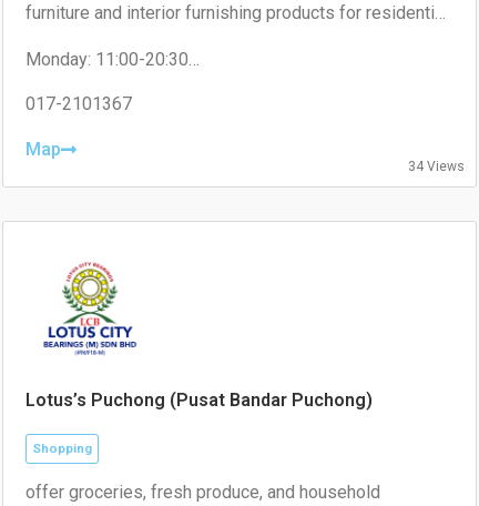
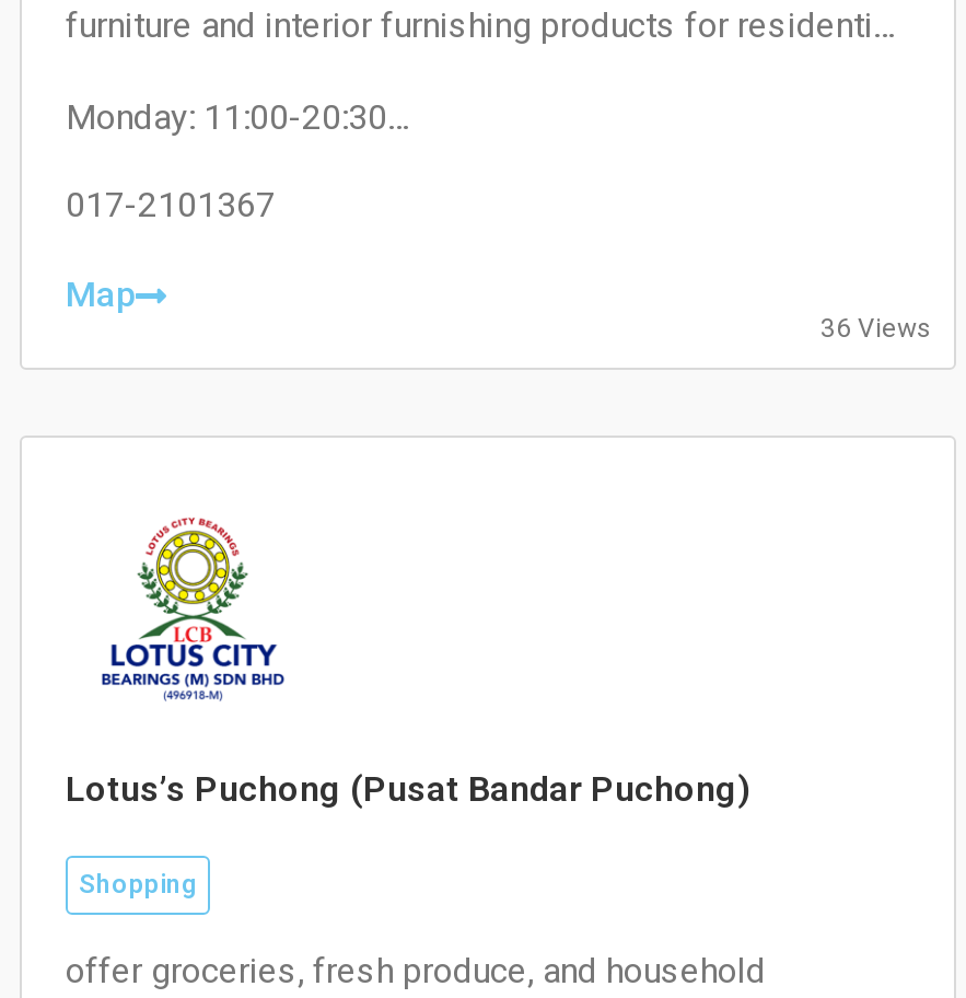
[408,159,465,174] 34 Views -> [820,313,932,344] 36 Views

